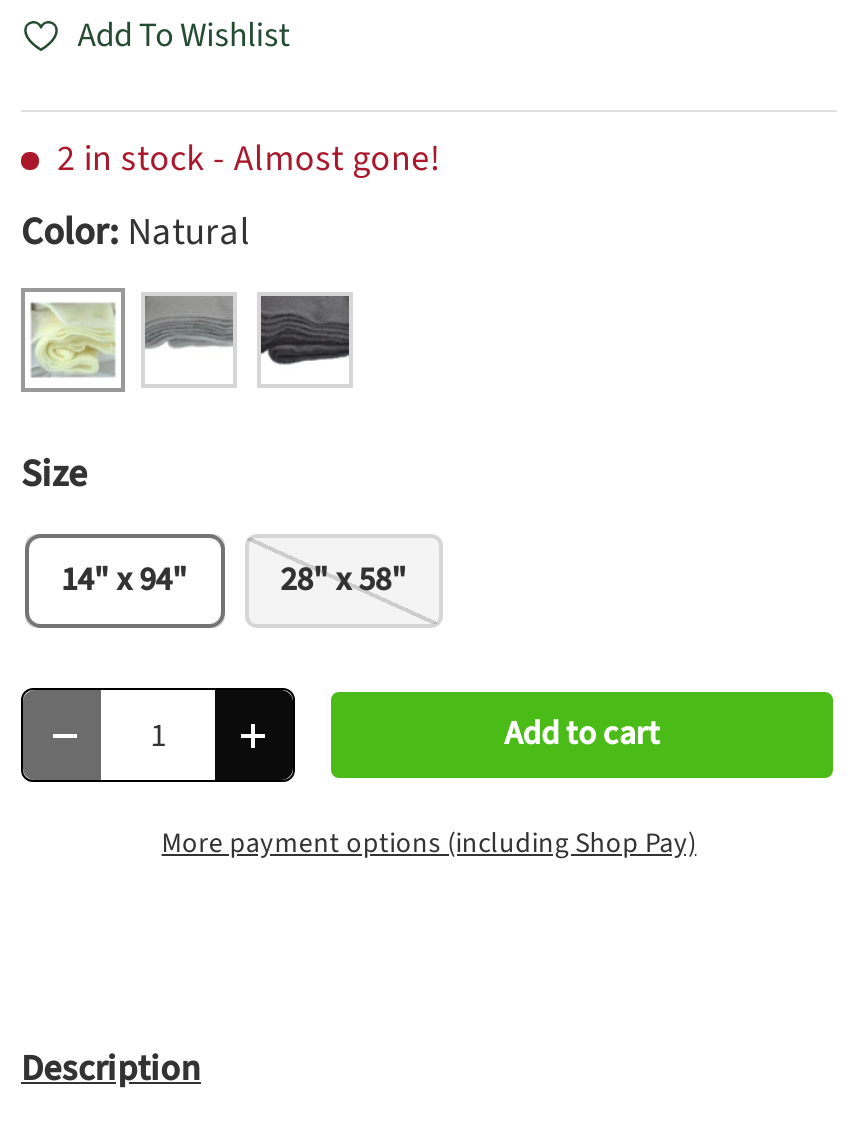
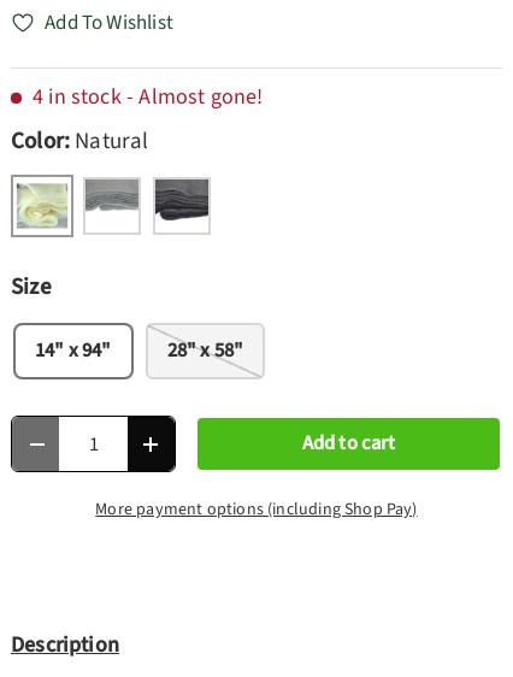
[57,134,440,184] 2 in stock - Almost gone! -> [33,82,263,112] 4 in stock - Almost gone!

